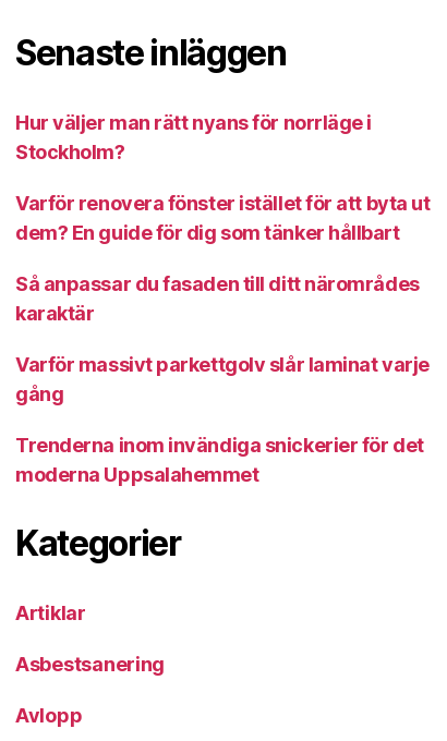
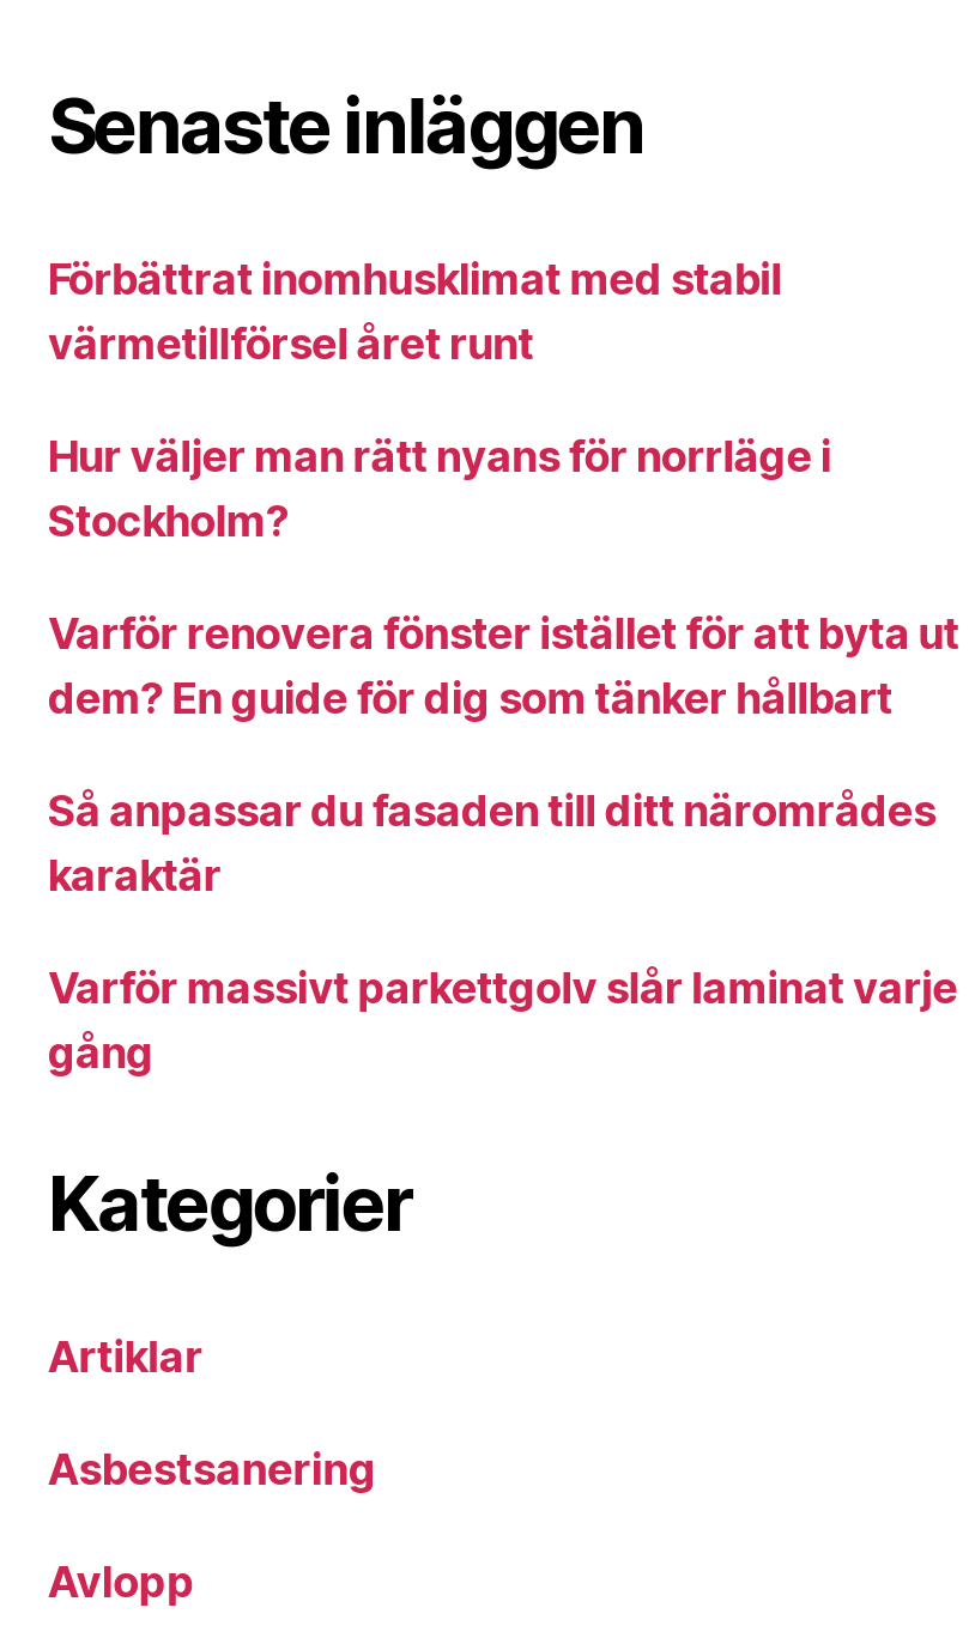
none -> [48,253,781,368] Förbättrat inomhusklimat med stabil | värmetillförsel året runt
moved [15,111,430,405] -> [48,430,959,1076]: Hur väljer man rätt nyans för norrläge i | Stockholm? | Varför renovera fönster istället för att byta ut | dem? En guide för dig som tänker hållbart | Så anpassar du fasaden till ditt närområdes | karaktär | Varför massivt parkettgolv slår laminat varje | gång
[15,433,424,485] Trenderna inom invändiga snickerier för det | moderna Uppsalahemmet -> none

